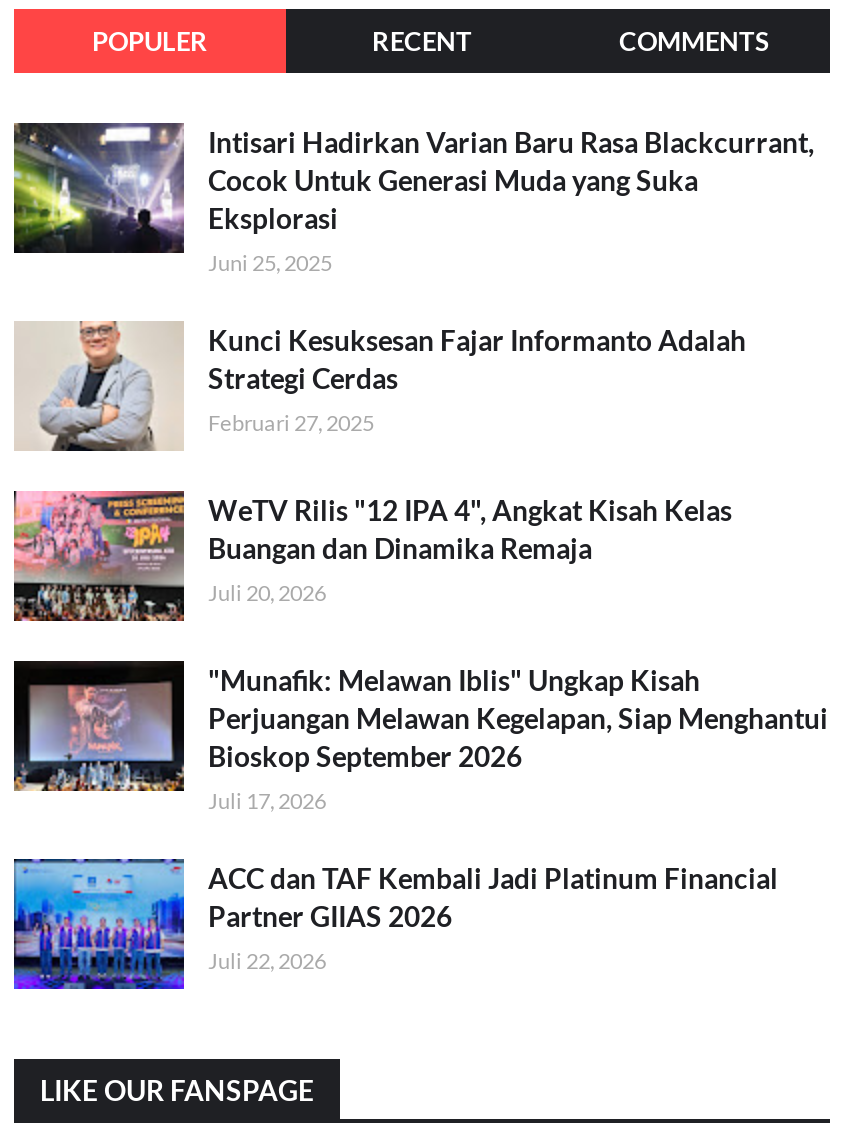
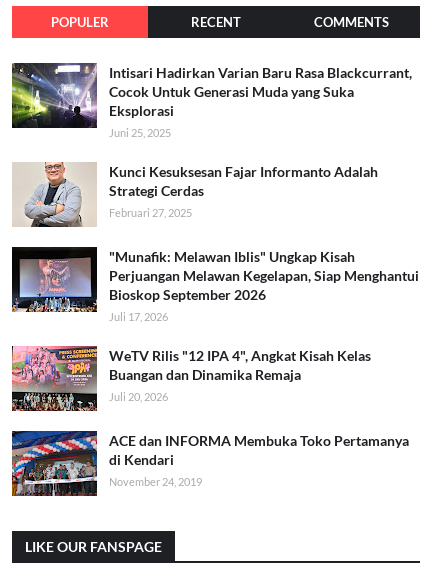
moved [14,491,732,621] -> [11,345,371,412]: [image] | WeTV Rilis "12 IPA 4", Angkat Kisah Kelas | Buangan dan Dinamika Remaja | Juli 20, 2026
moved [12,664,828,814] -> [11,248,419,323]: [image] | "Munafik: Melawan Iblis" Ungkap Kisah | Perjuangan Melawan Kegelapan, Siap Menghantui | Bioskop September 2026 | Juli 17, 2026
[12,857,778,991] [image] | ACC dan TAF Kembali Jadi Platinum Financial | Partner GIIAS 2026 | Juli 22, 2026 -> [11,430,409,497] [image] | ACE dan INFORMA Membuka Toko Pertamanya | di Kendari | November 24, 2019

